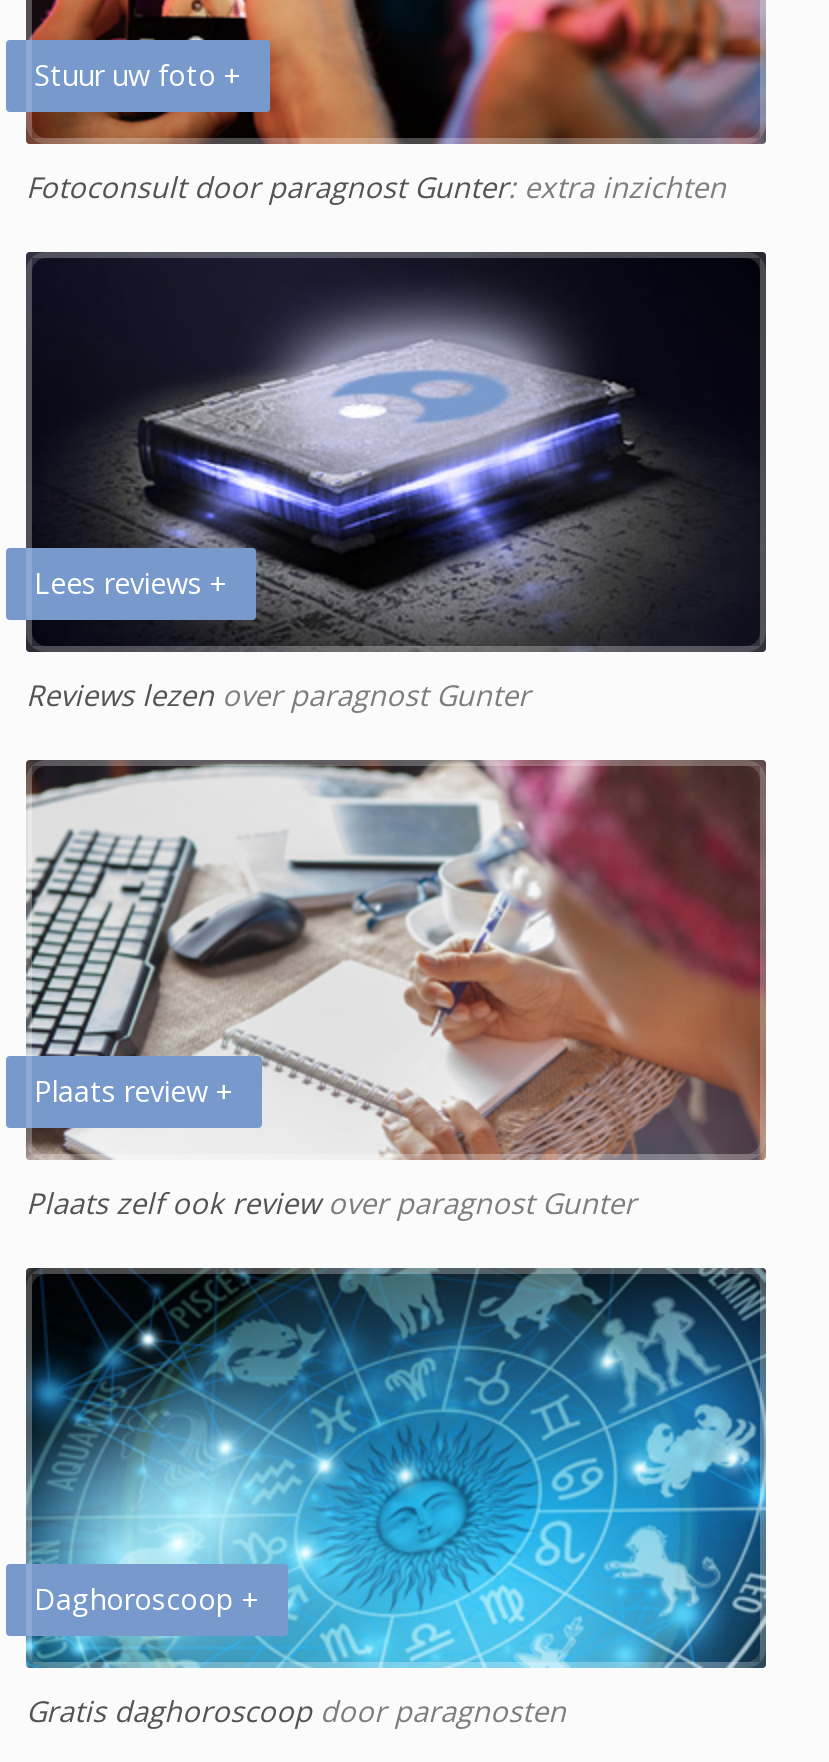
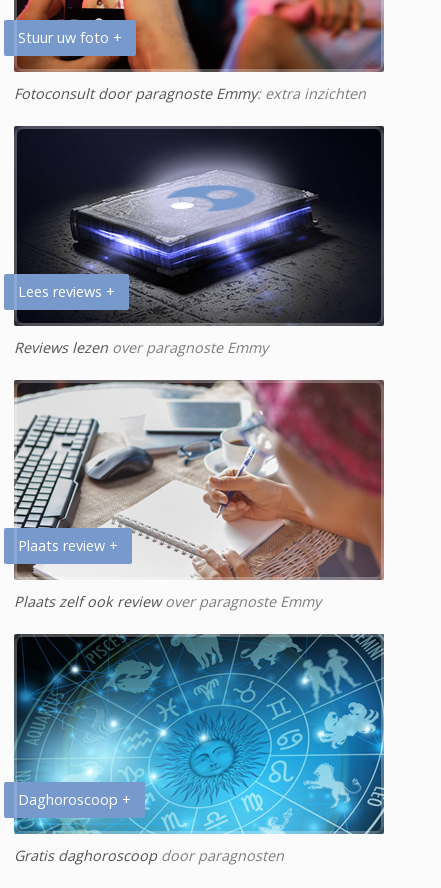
[26,168,726,206] Fotoconsult door paragnost Gunter: extra inzichten -> [14,84,366,103] Fotoconsult door paragnoste Emmy: extra inzichten
[26,676,530,714] Reviews lezen over paragnost Gunter -> [14,338,268,357] Reviews lezen over paragnoste Emmy
[26,1184,636,1222] Plaats zelf ook review over paragnost Gunter -> [14,592,321,611] Plaats zelf ook review over paragnoste Emmy

